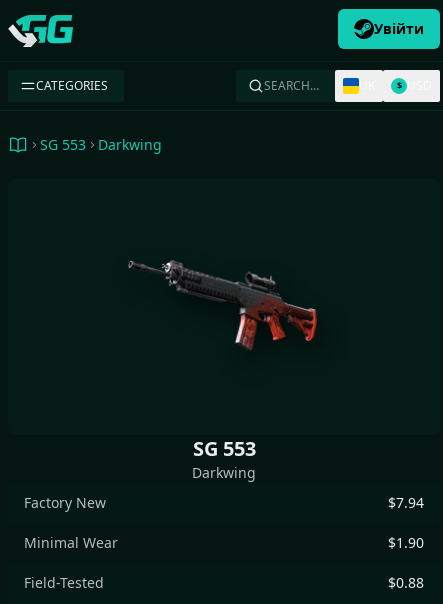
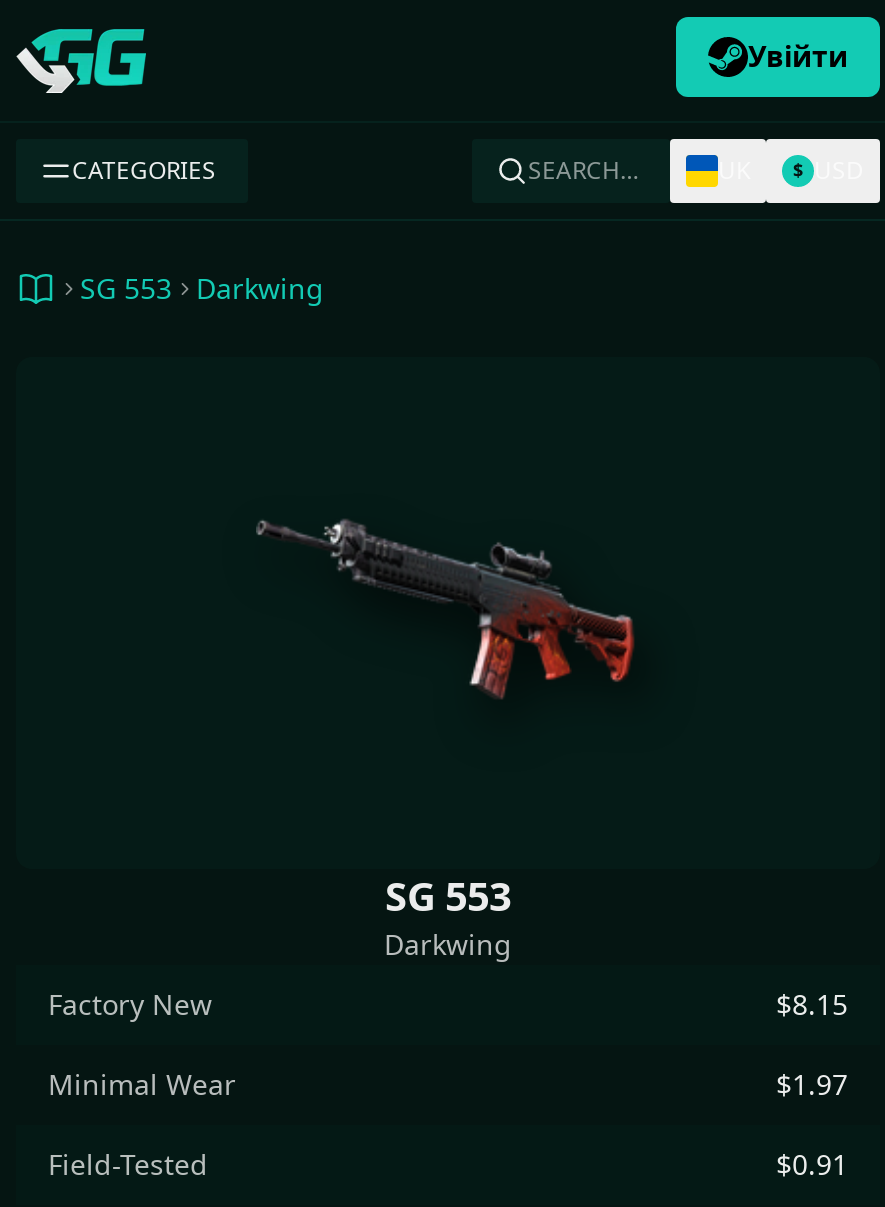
[388,493,424,512] $7.94 -> [776,985,848,1023] $8.15
[388,533,424,552] $1.90 -> [776,1065,848,1103] $1.97
[388,573,424,592] $0.88 -> [776,1145,848,1183] $0.91

